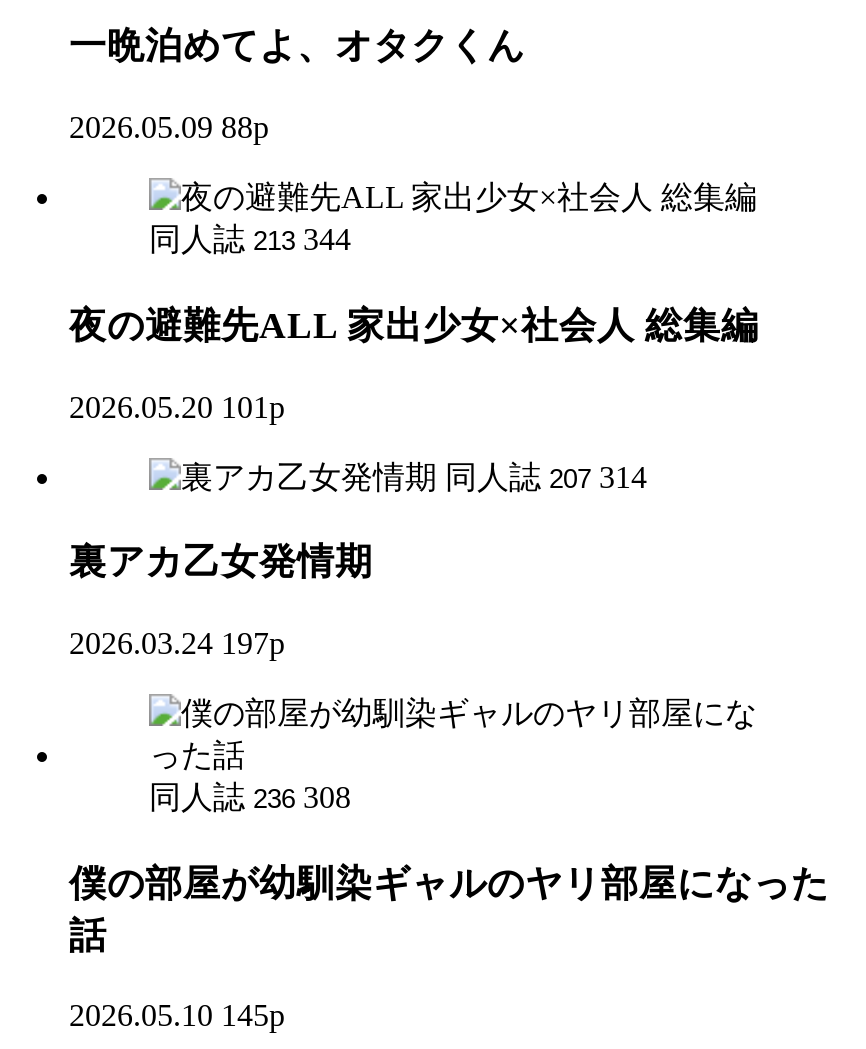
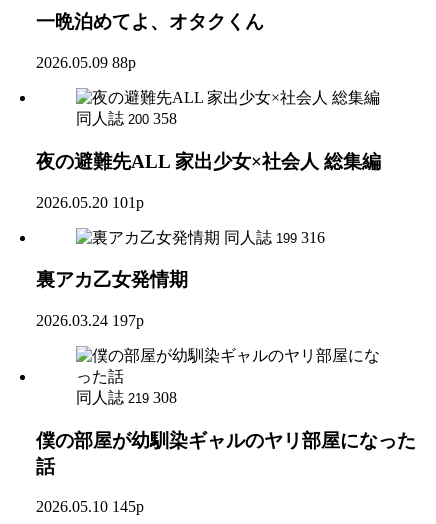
[149,222,351,256] 同人誌 213 344 -> [76,110,177,127] 同人誌 200 358
[445,459,647,493] 同人誌 207 314 -> [224,228,325,245] 同人誌 199 316
[149,780,351,814] 同人誌 236 308 -> [76,389,177,406] 同人誌 219 308

